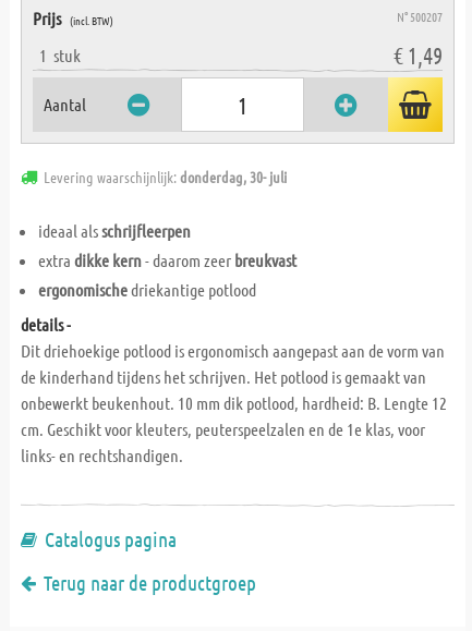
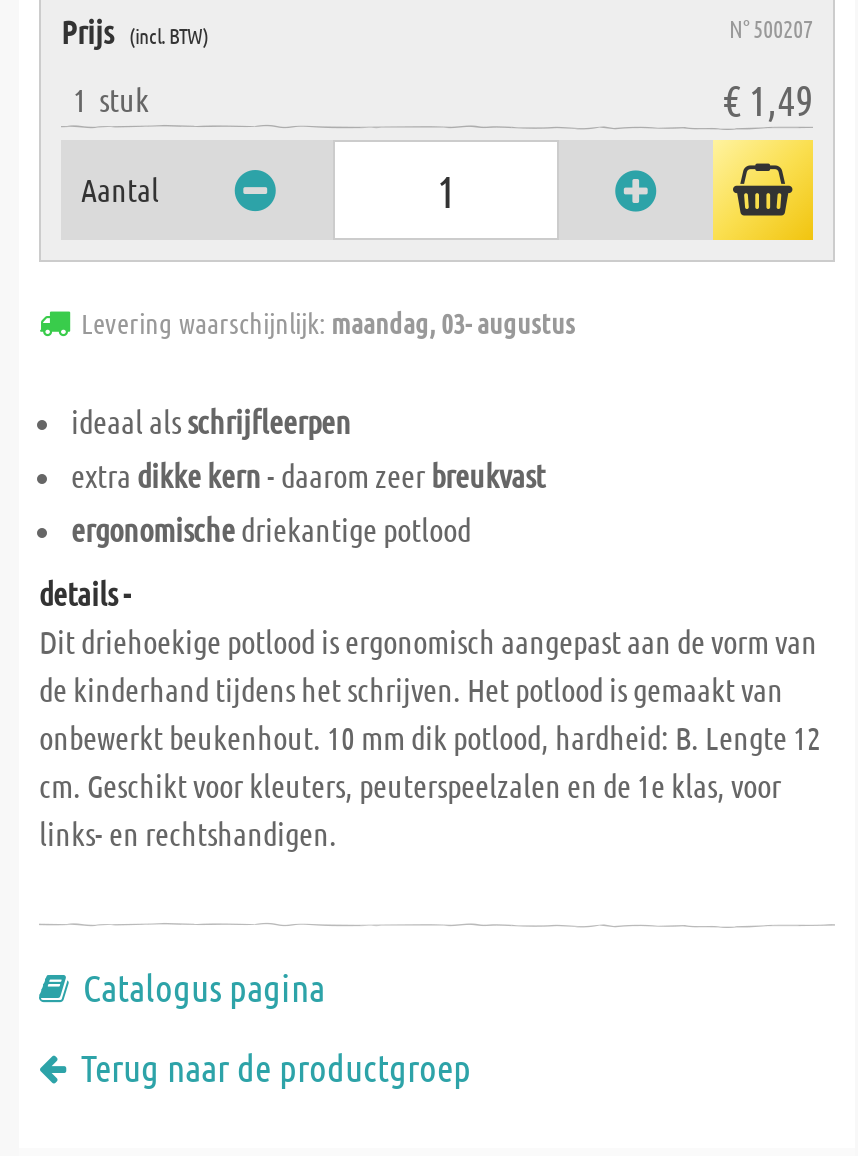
[44,167,287,186] Levering waarschijnlijk: donderdag, 30- juli -> [81,304,575,340] Levering waarschijnlijk: maandag, 03- augustus

